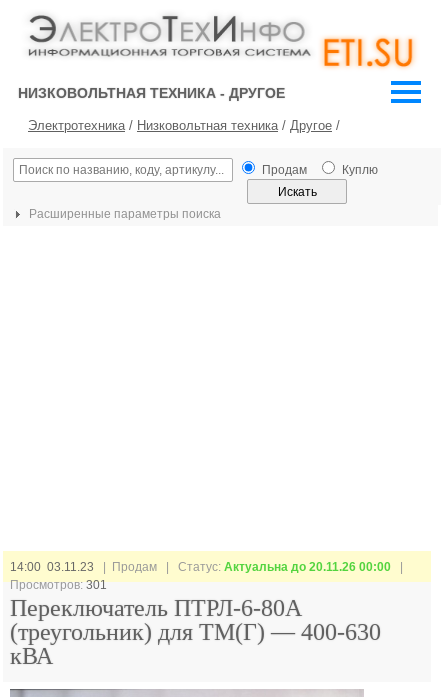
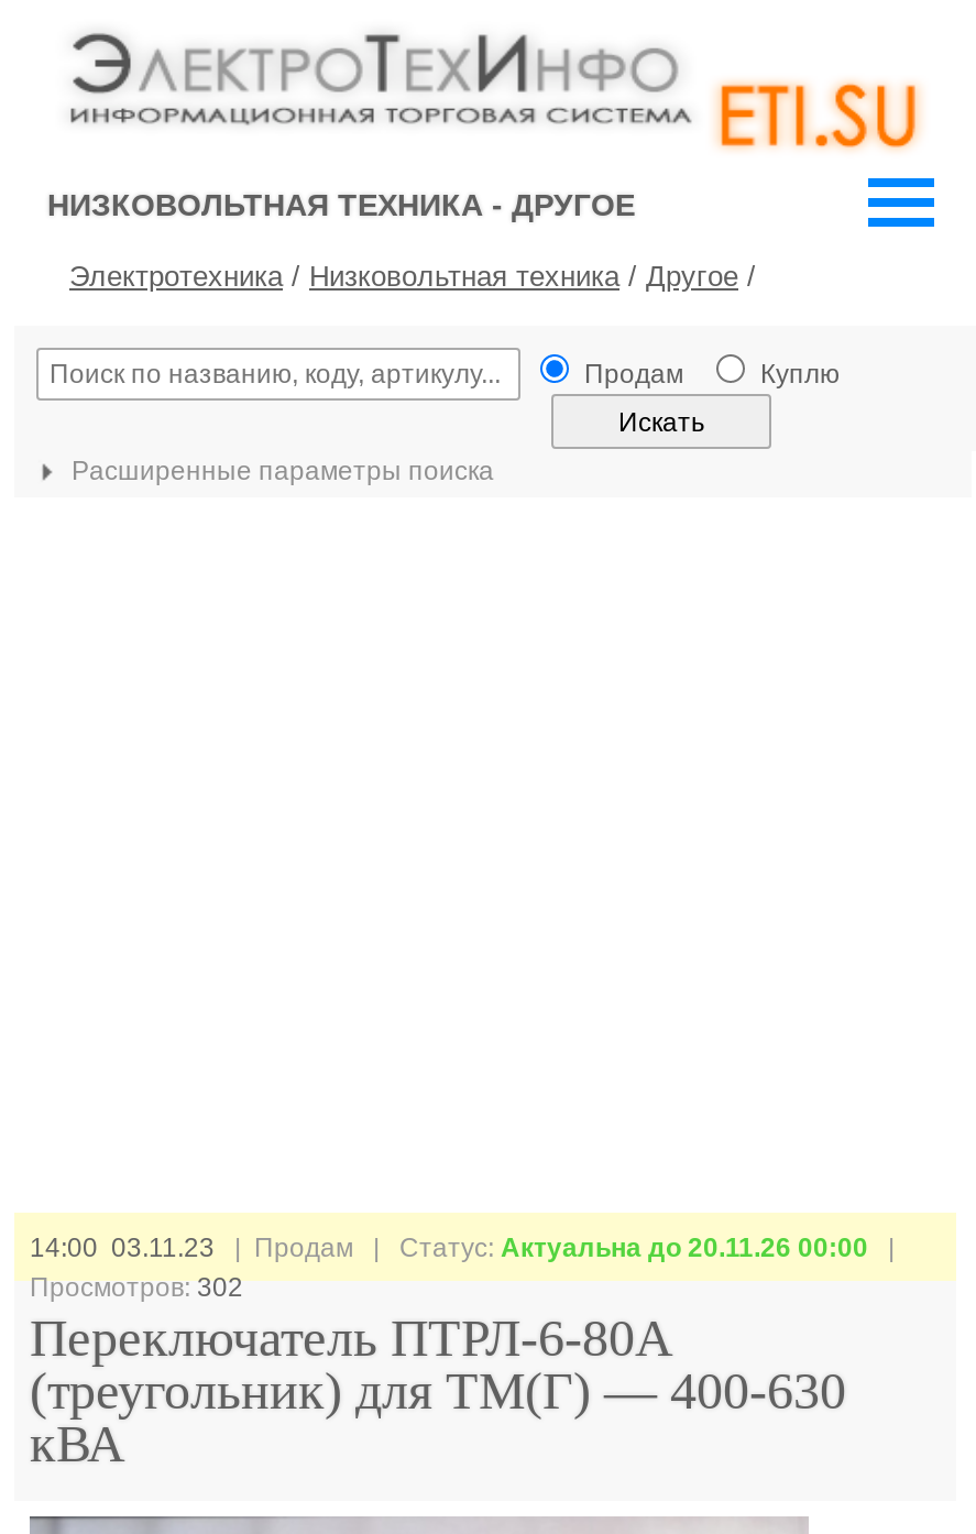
[10,578,107,592] Просмотров: 301 -> [30,1272,243,1303] Просмотров: 302

